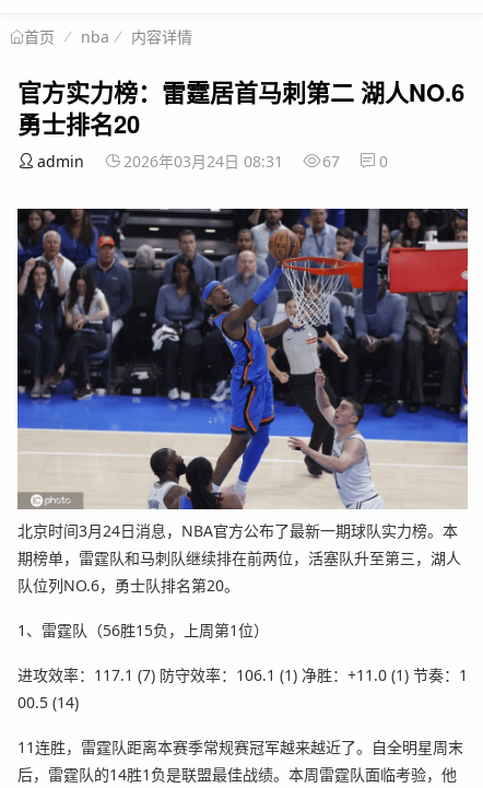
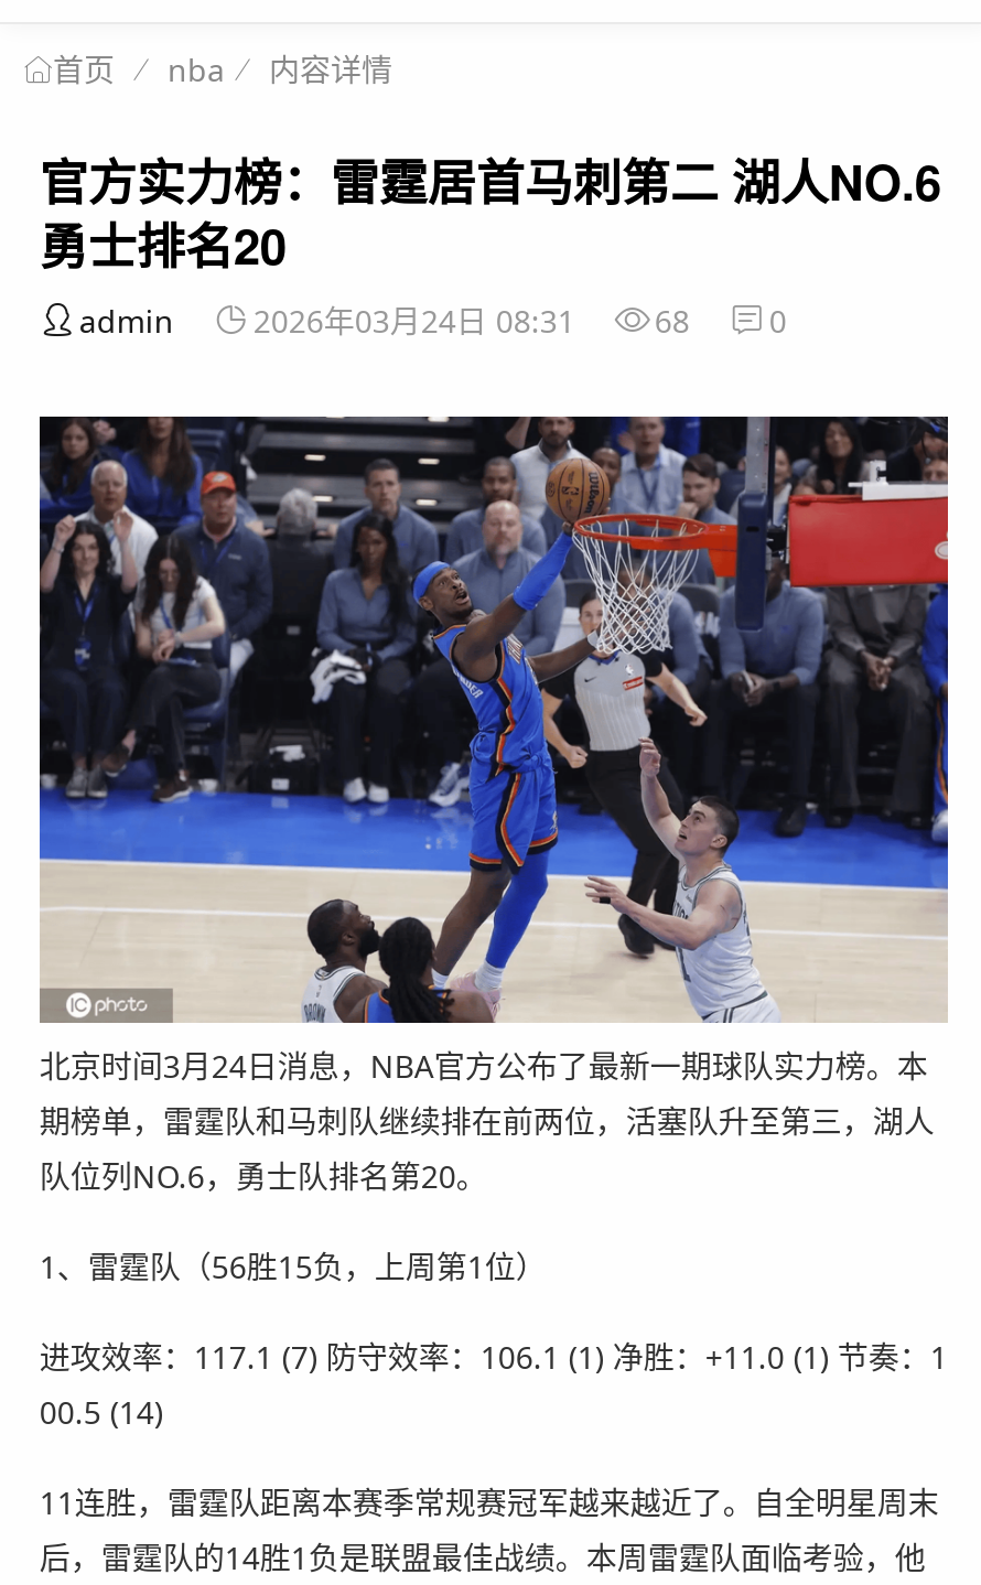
[37,151,388,171] admin 2026年03月24日 08:31 67 0 -> [79,300,787,341] admin 2026年03月24日 08:31 68 0

